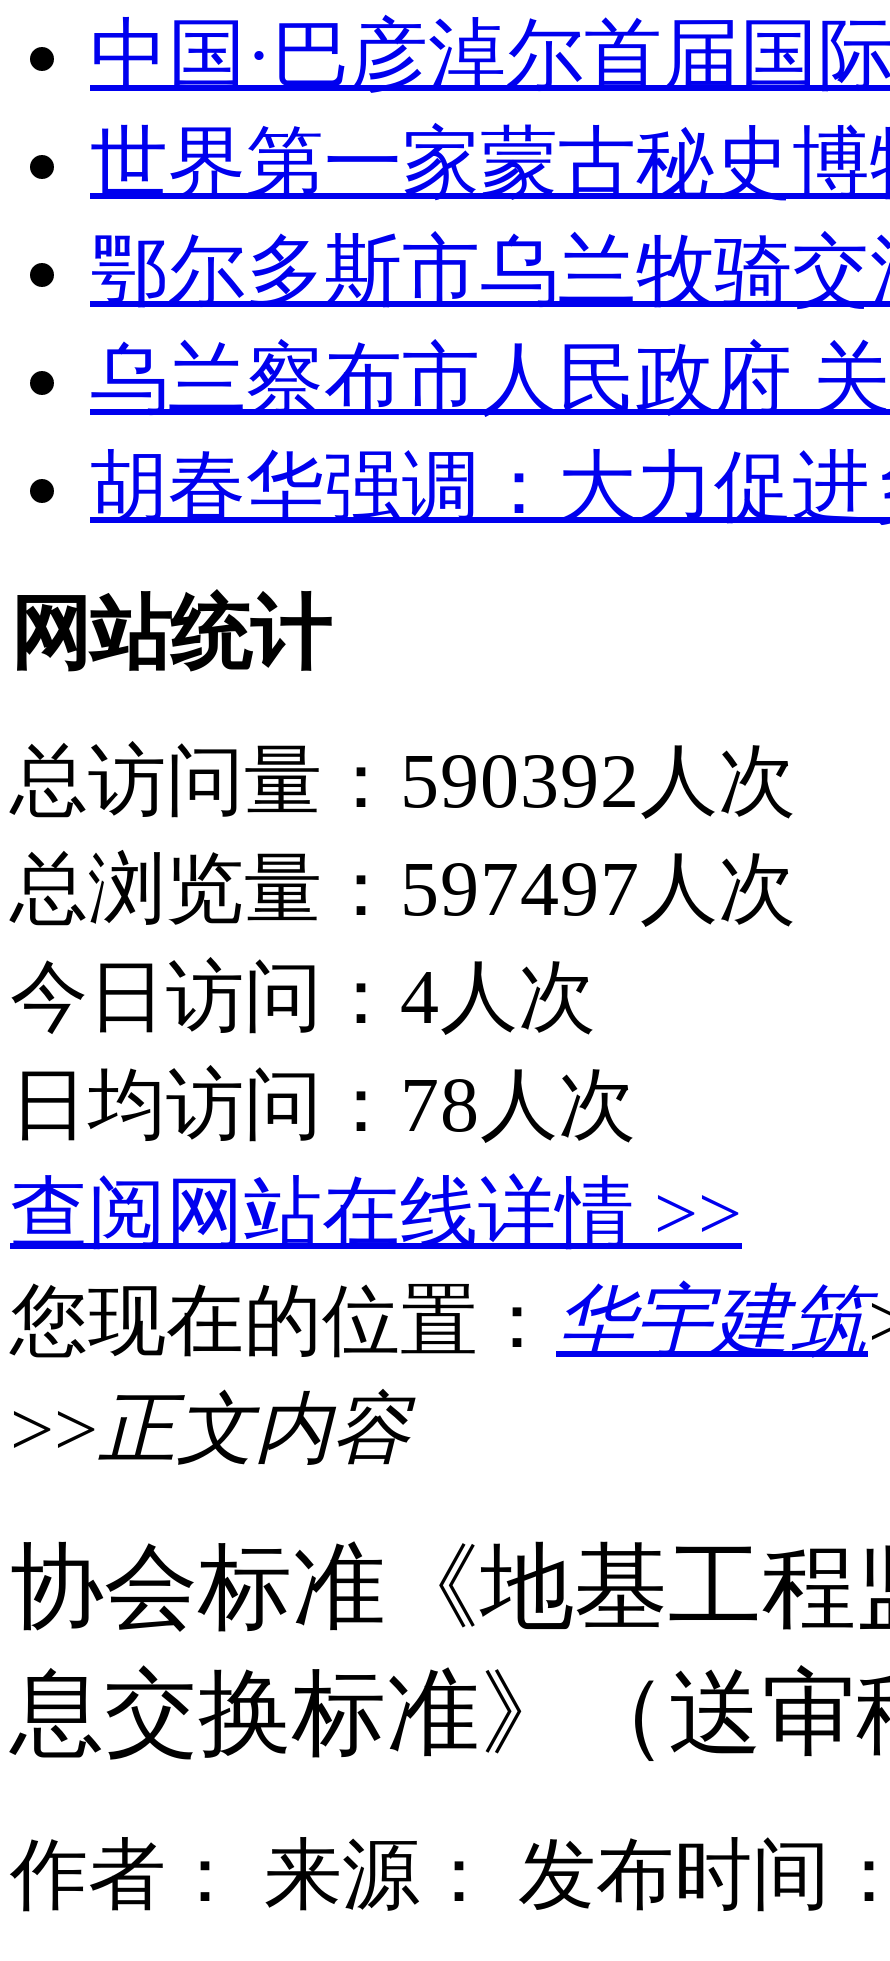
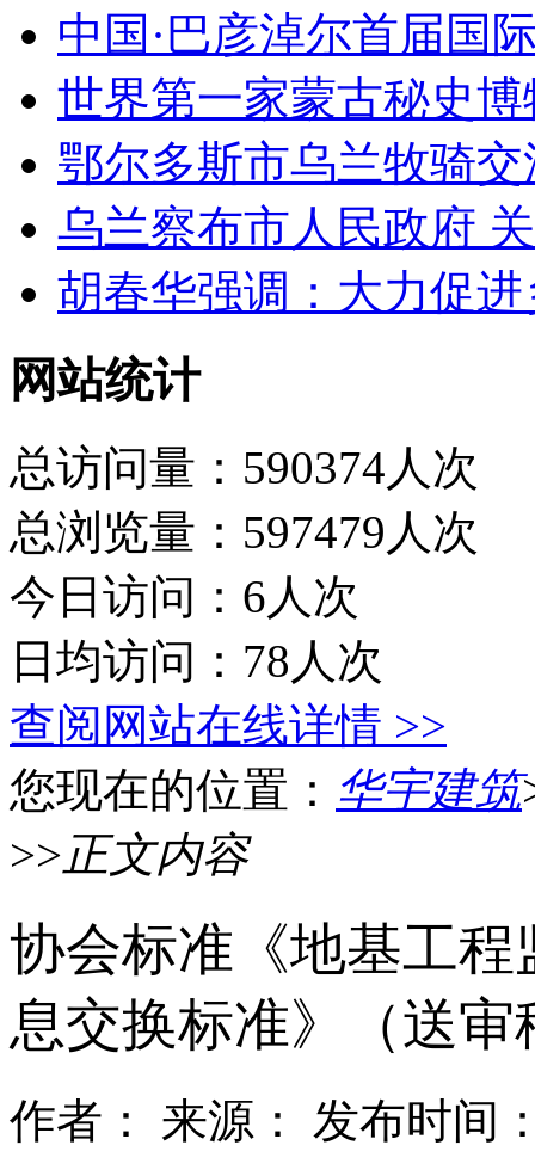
[10,737,796,823] 总访问量：590392人次 -> [10,442,479,493] 总访问量：590374人次
[10,845,796,931] 总浏览量：597497人次 -> [10,506,479,557] 总浏览量：597479人次
[10,953,596,1039] 今日访问：4人次 -> [10,570,359,622] 今日访问：6人次

